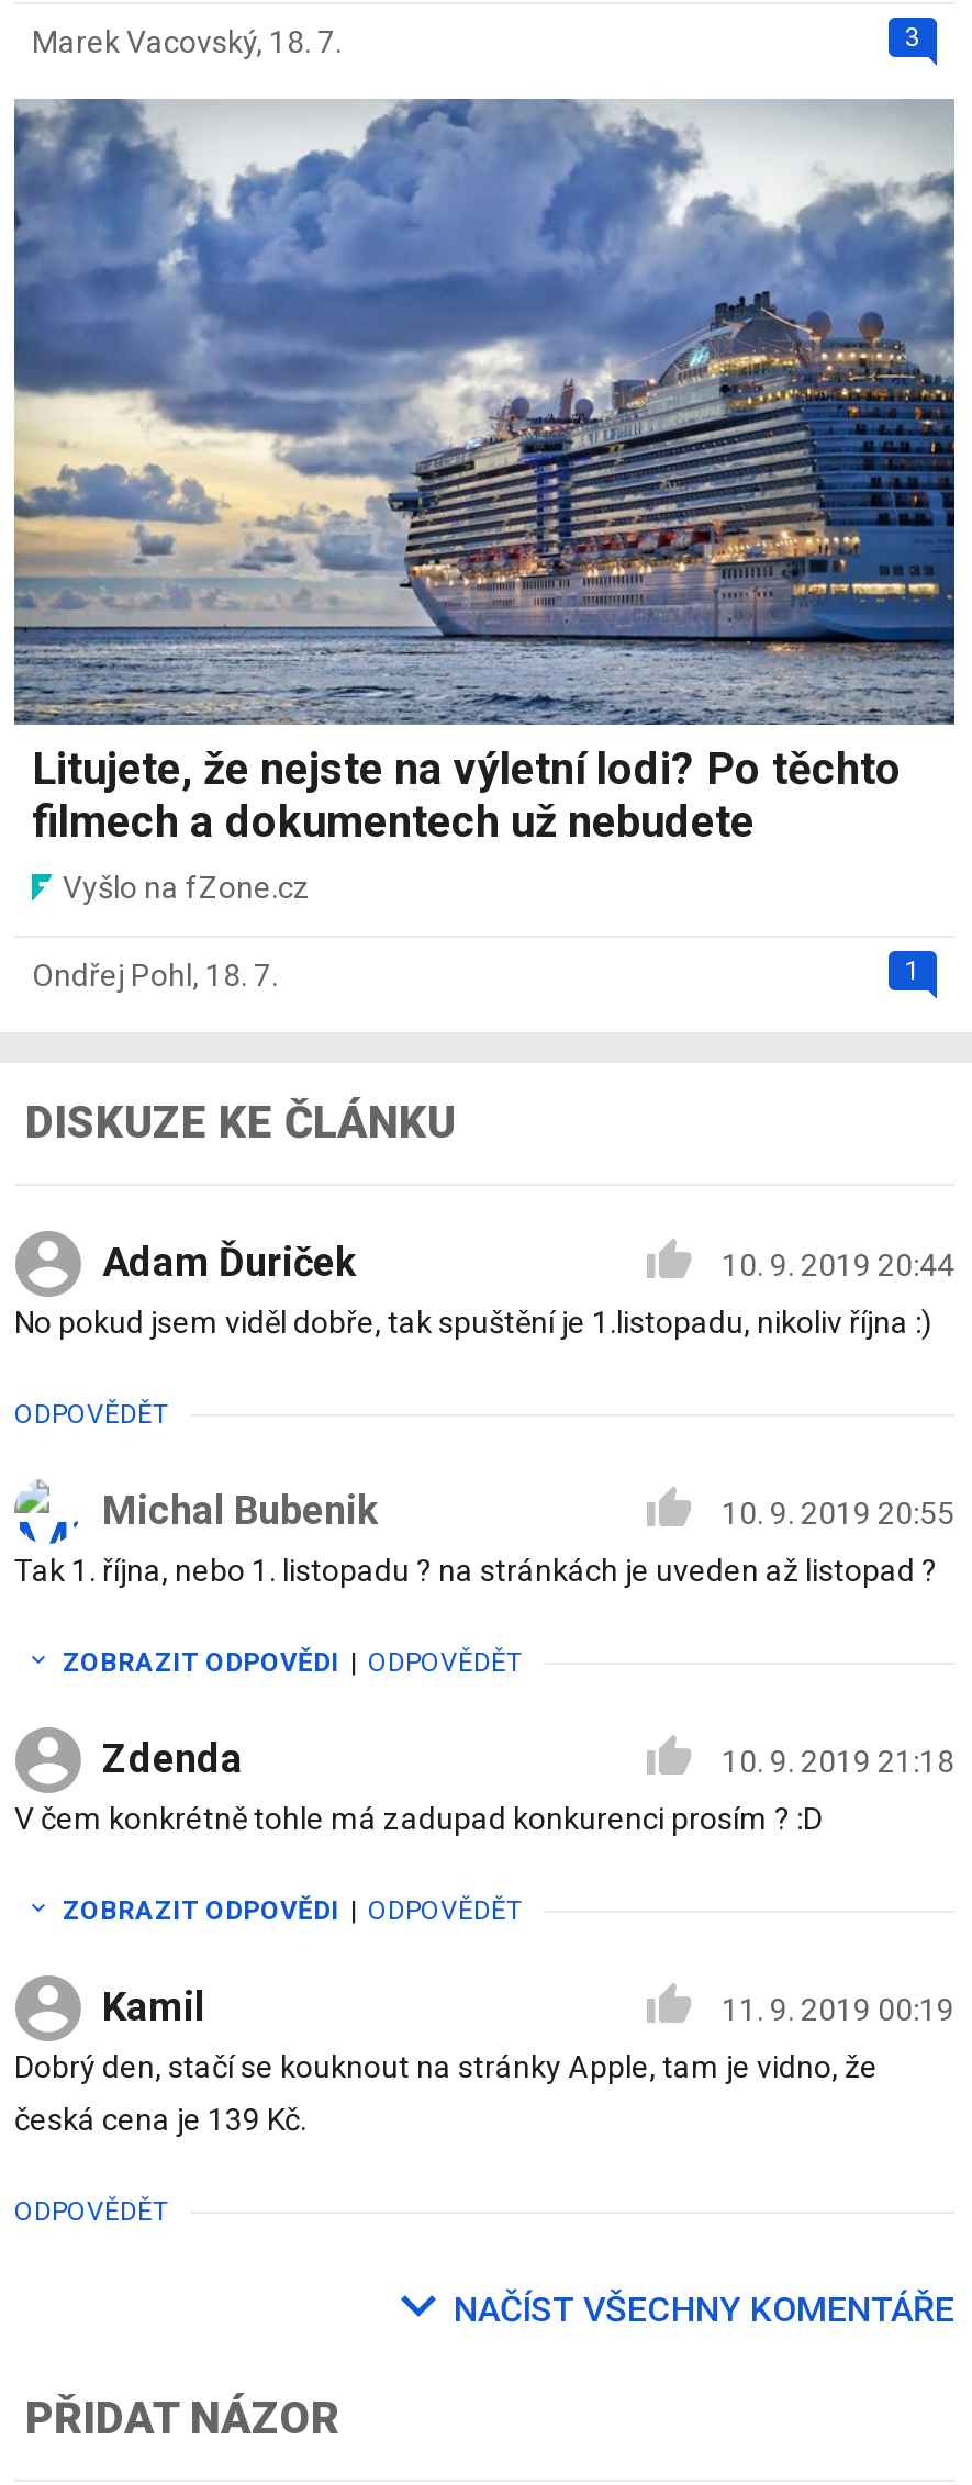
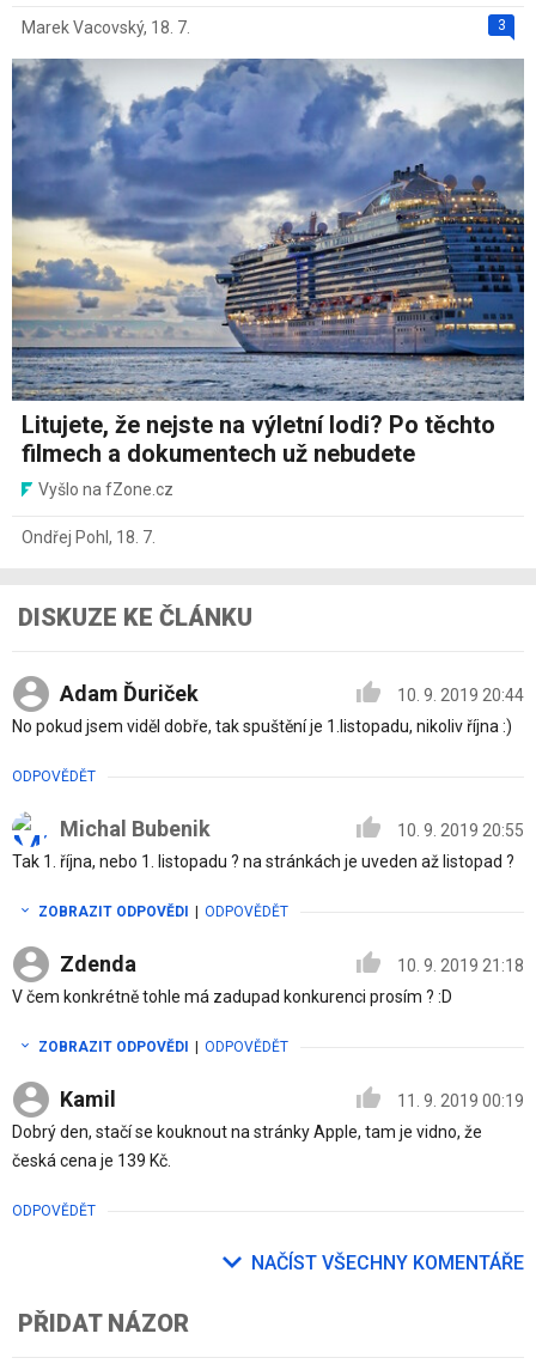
[905,957,920,987] 1 -> none

